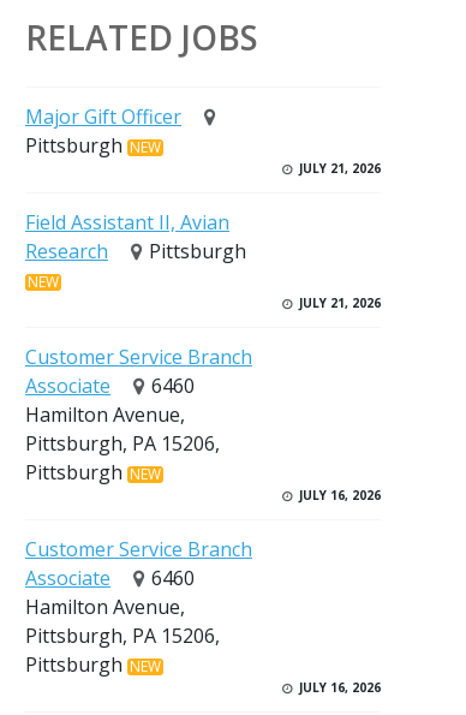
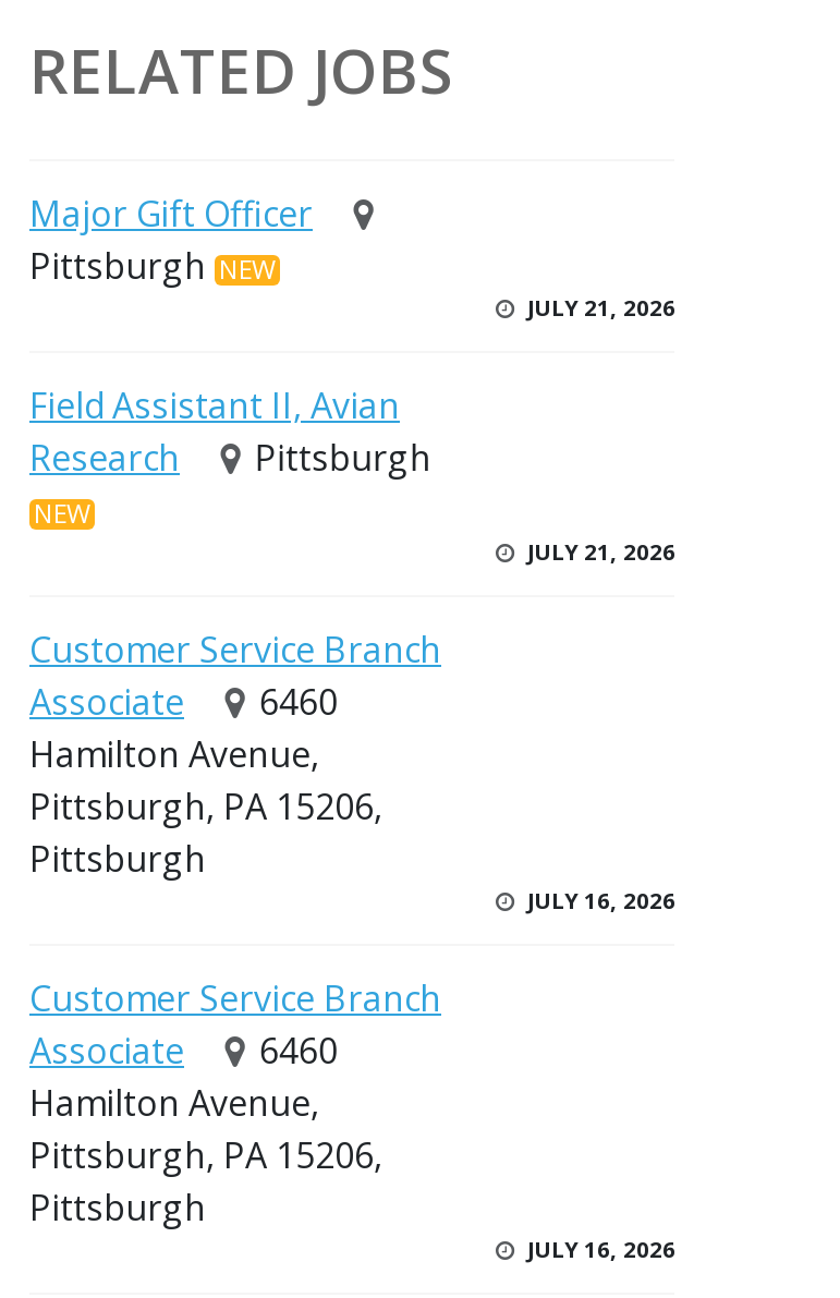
[25,459,161,485] Pittsburgh NEW -> [29,835,206,883] Pittsburgh
[25,651,161,678] Pittsburgh NEW -> [29,1184,206,1232] Pittsburgh

